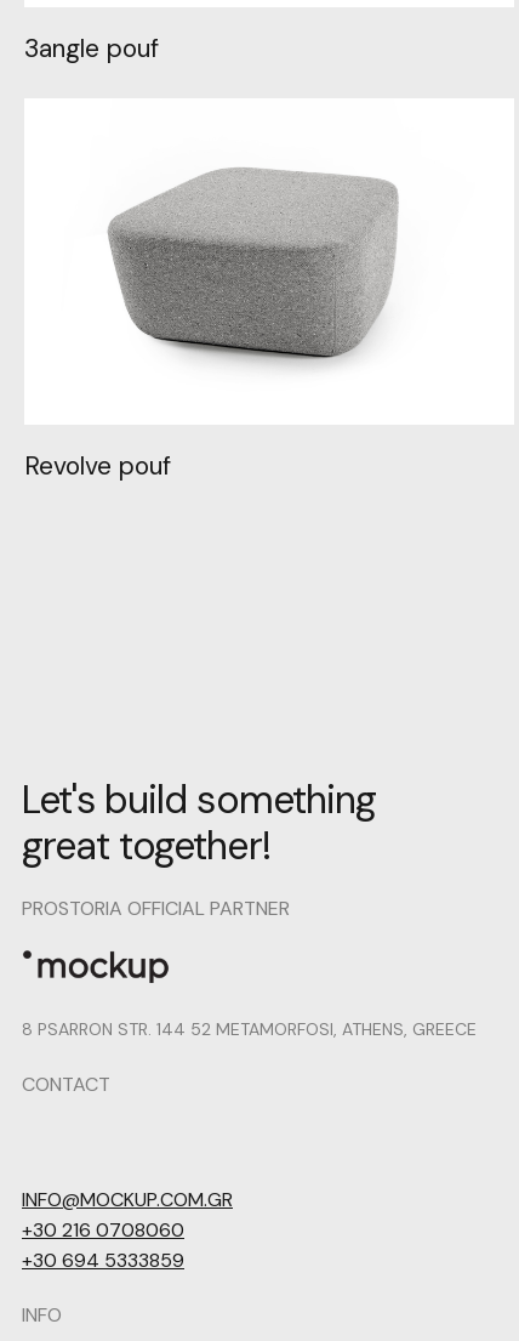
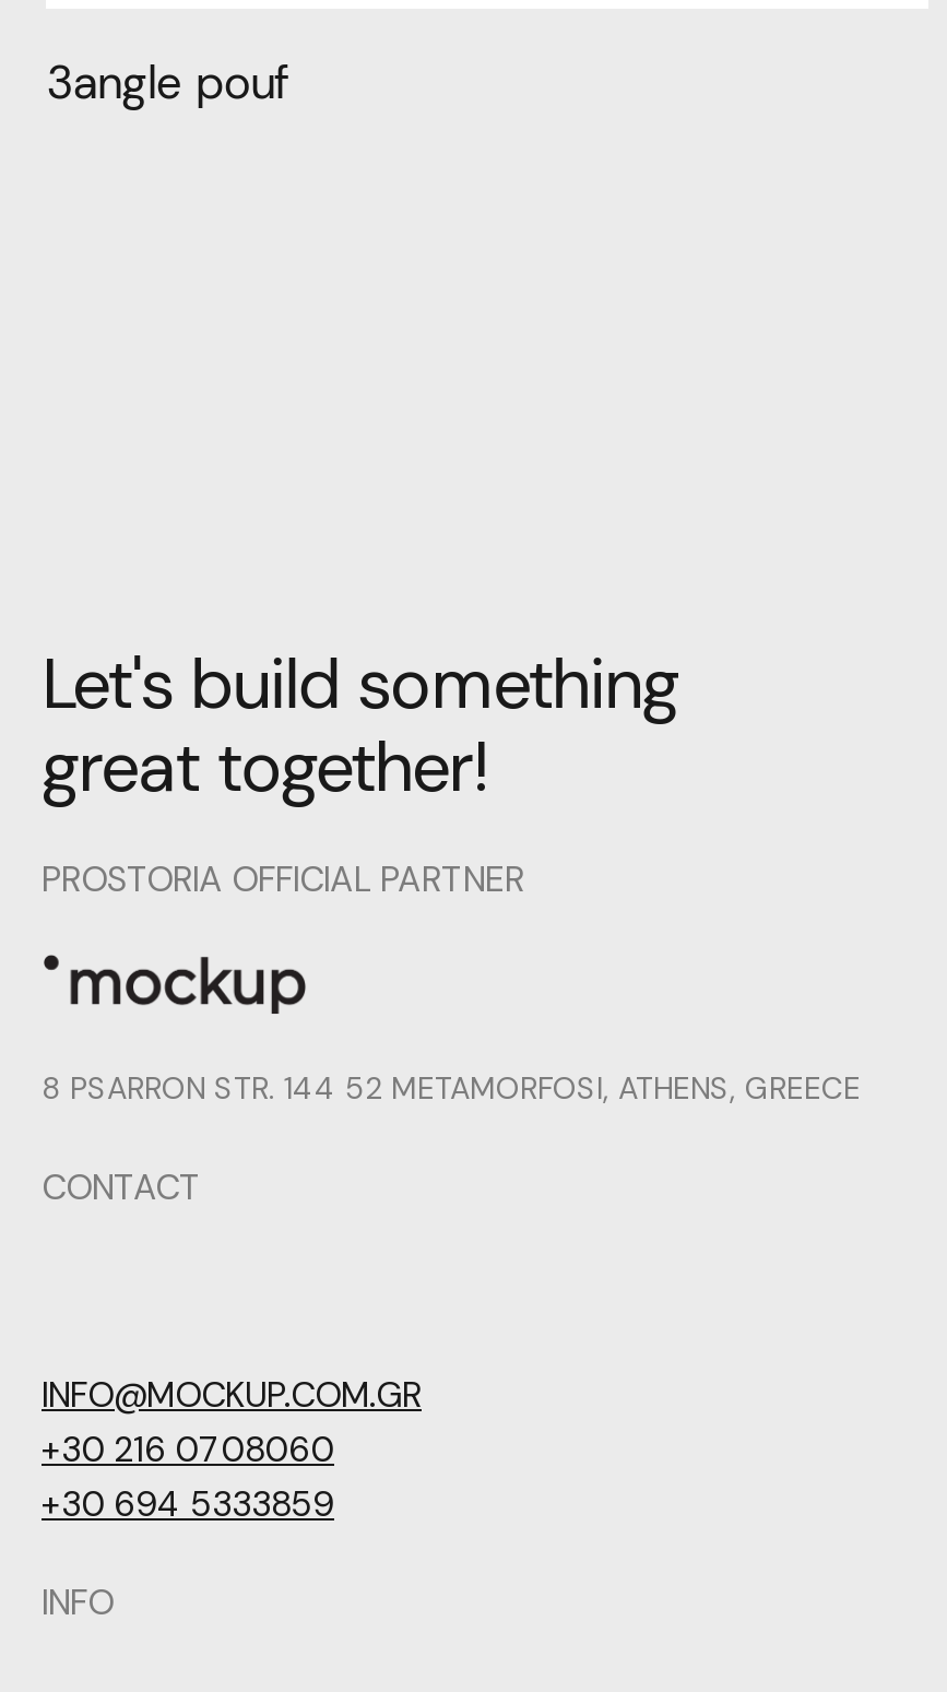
[108,167,398,364] [image] -> none
[25,449,171,483] Revolve pouf -> none

